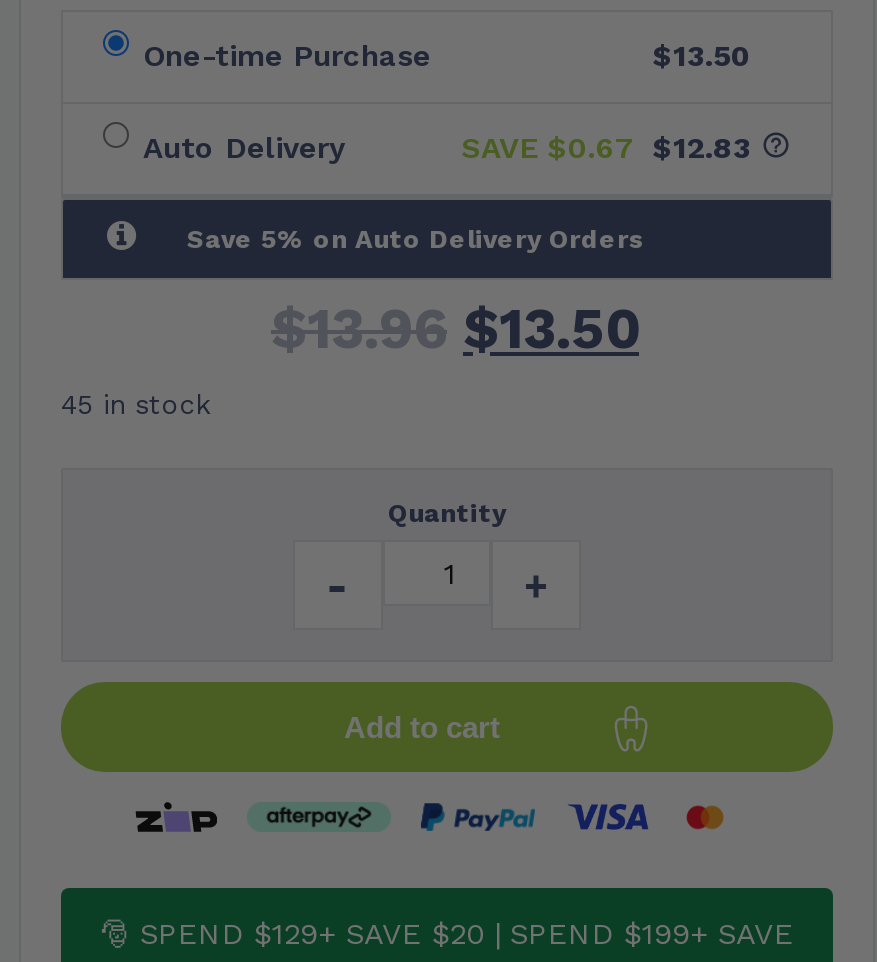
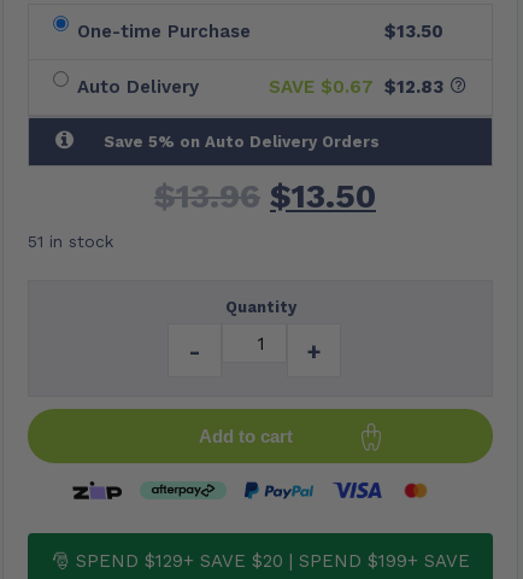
[61,389,209,421] 45 in stock -> [28,232,113,251] 51 in stock

